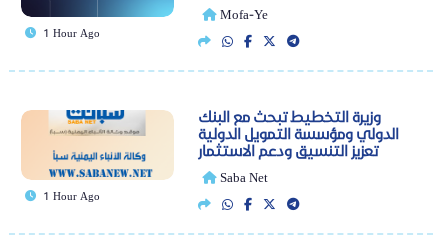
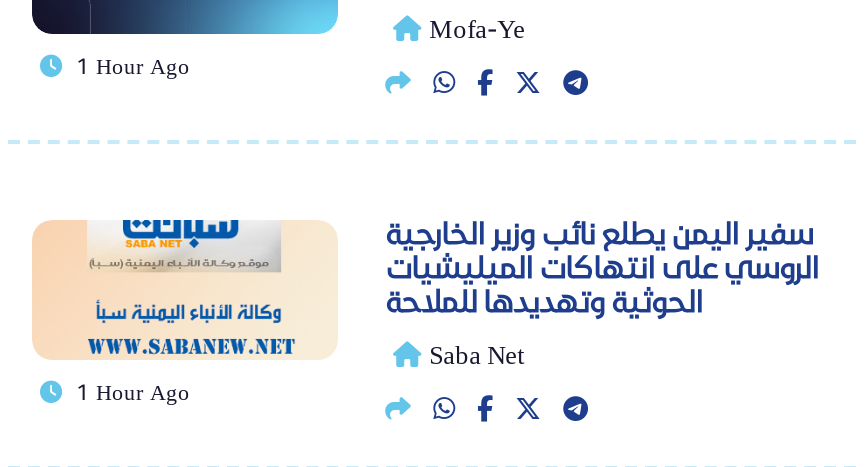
[198,108,399,159] وزيرة التخطيط تبحث مع البنك | الدولي ومؤسسة التمويل الدولية | تعزيز التنسيق ودعم الاستثمار -> [385,216,819,318] سفير اليمن يطلع نائب وزير الخارجية | الروسي على انتهاكات الميليشيات | الحوثية وتهديدها للملاحة

